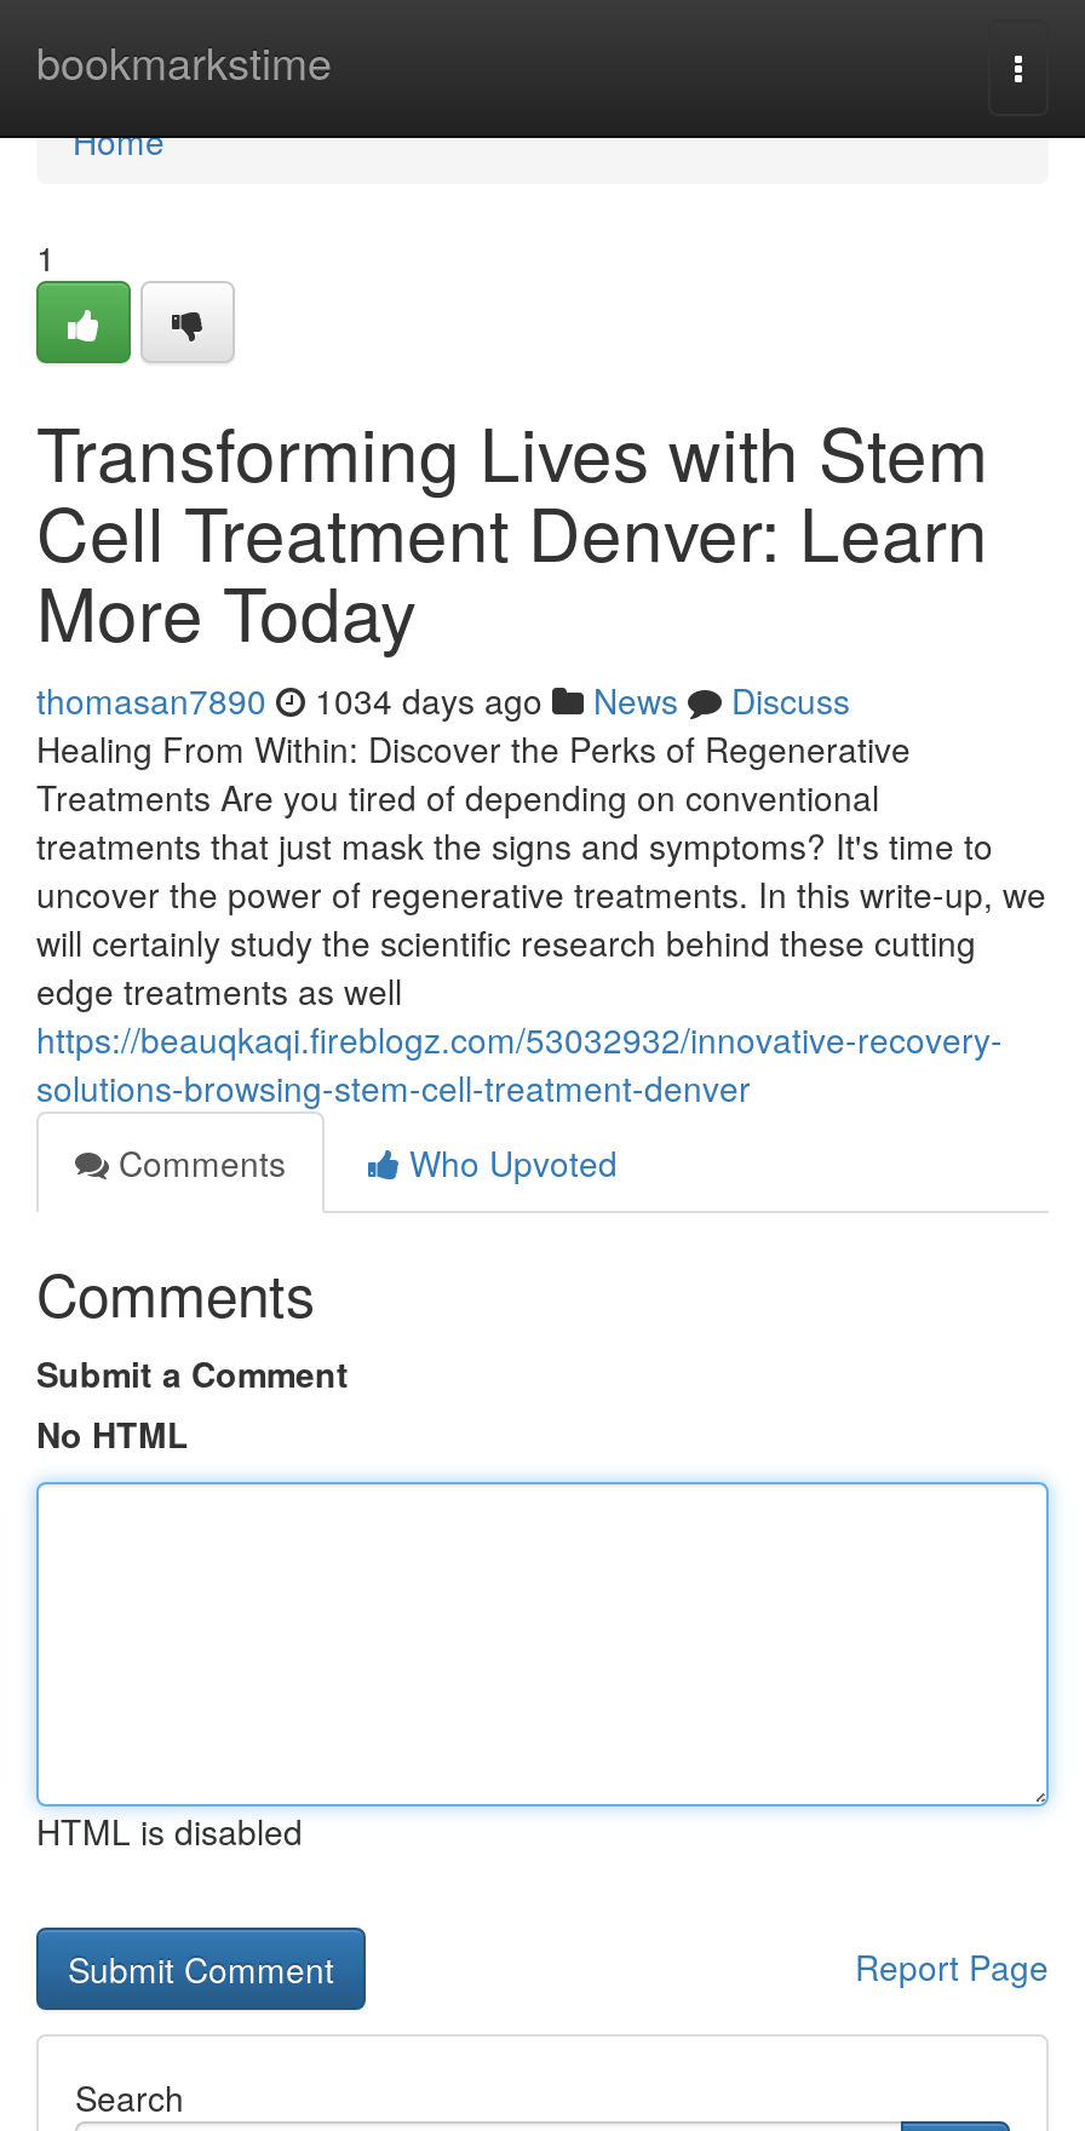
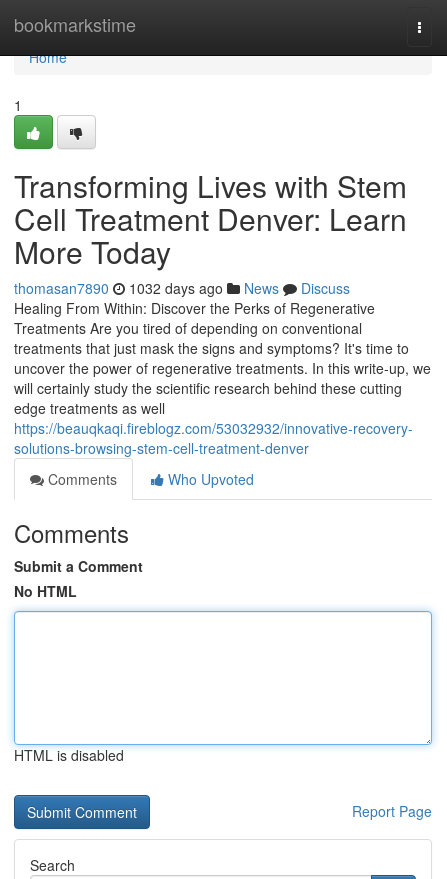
[36,676,850,724] thomasan7890 1034 days ago News Discuss -> [14,278,350,298] thomasan7890 1032 days ago News Discuss

